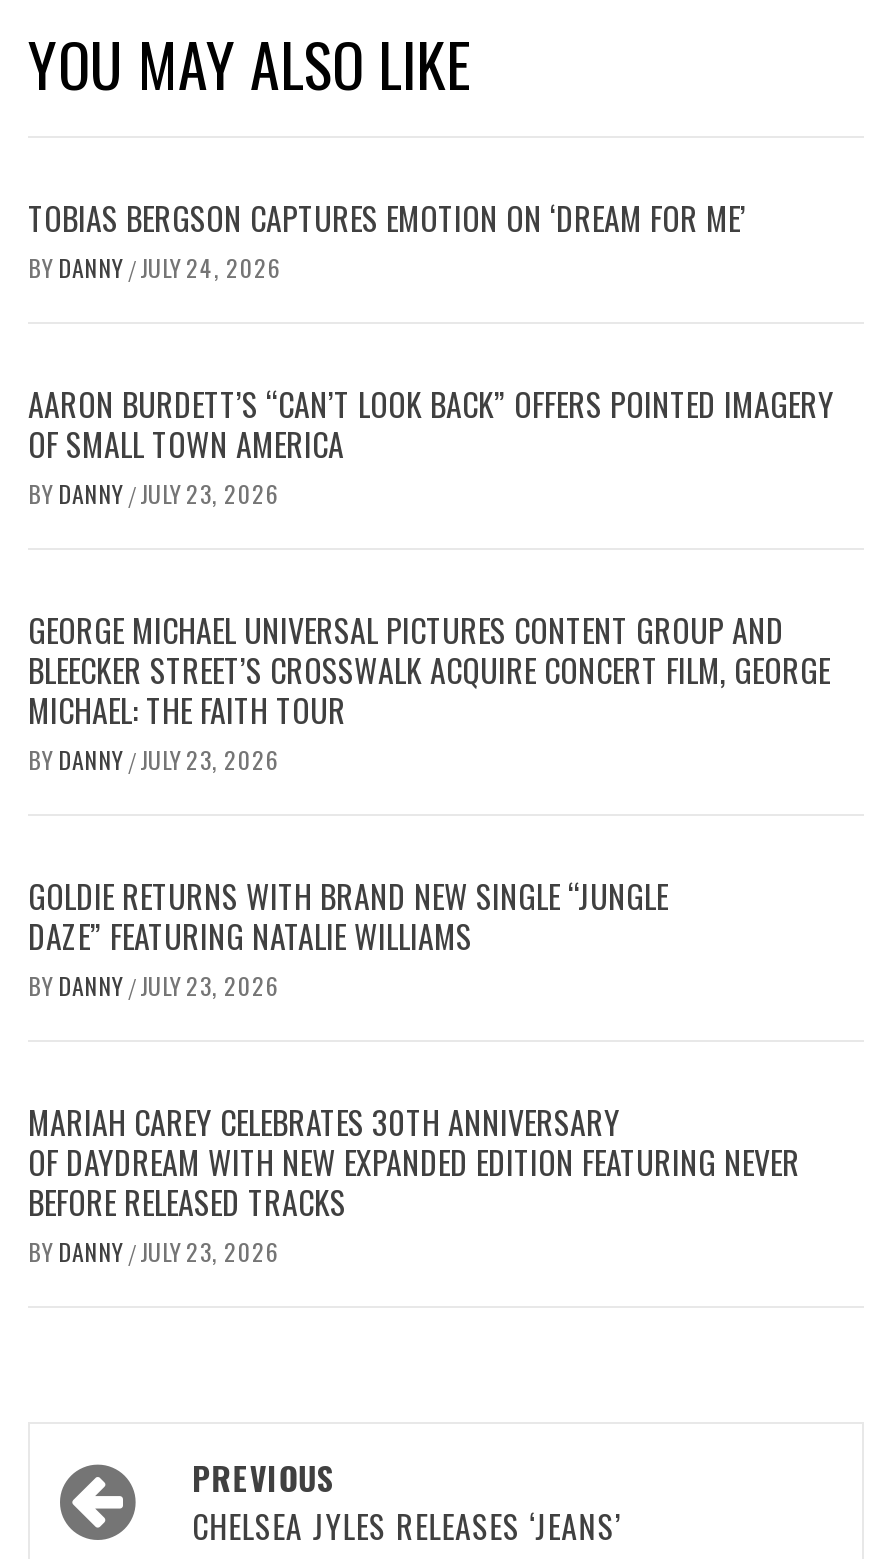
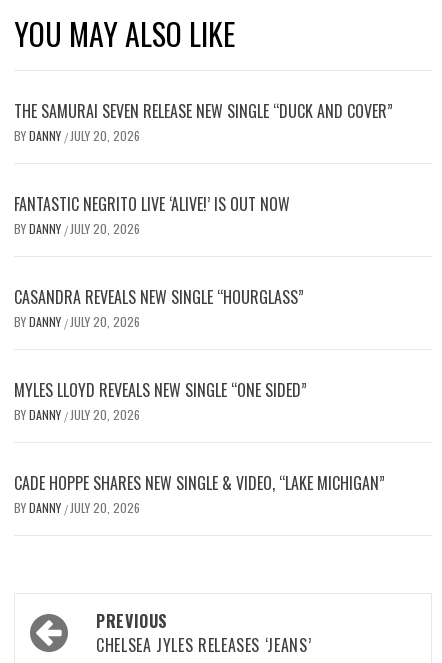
[28,194,746,284] TOBIAS BERGSON CAPTURES EMOTION ON ‘DREAM FOR ME’ | BY DANNY / JULY 24, 2026 -> [14,99,393,144] THE SAMURAI SEVEN RELEASE NEW SINGLE “DUCK AND COVER” | BY DANNY / JULY 20, 2026
[28,380,834,510] AARON BURDETT’S “CAN’T LOOK BACK” OFFERS POINTED IMAGERY | OF SMALL TOWN AMERICA | BY DANNY / JULY 23, 2026 -> [14,192,290,237] FANTASTIC NEGRITO LIVE ‘ALIVE!’ IS OUT NOW | BY DANNY / JULY 20, 2026
[28,606,830,776] GEORGE MICHAEL UNIVERSAL PICTURES CONTENT GROUP AND | BLEECKER STREET’S CROSSWALK ACQUIRE CONCERT FILM, GEORGE | MICHAEL: THE FAITH TOUR | BY DANNY / JULY 23, 2026 -> [14,285,304,330] CASANDRA REVEALS NEW SINGLE “HOURGLASS” | BY DANNY / JULY 20, 2026
[28,872,668,1002] GOLDIE RETURNS WITH BRAND NEW SINGLE “JUNGLE | DAZE” FEATURING NATALIE WILLIAMS | BY DANNY / JULY 23, 2026 -> [14,378,307,423] MYLES LLOYD REVEALS NEW SINGLE “ONE SIDED” | BY DANNY / JULY 20, 2026
[28,1098,800,1268] MARIAH CAREY CELEBRATES 30TH ANNIVERSARY | OF DAYDREAM WITH NEW EXPANDED EDITION FEATURING NEVER | BEFORE RELEASED TRACKS | BY DANNY / JULY 23, 2026 -> [14,471,385,516] CADE HOPPE SHARES NEW SINGLE & VIDEO, “LAKE MICHIGAN” | BY DANNY / JULY 20, 2026

